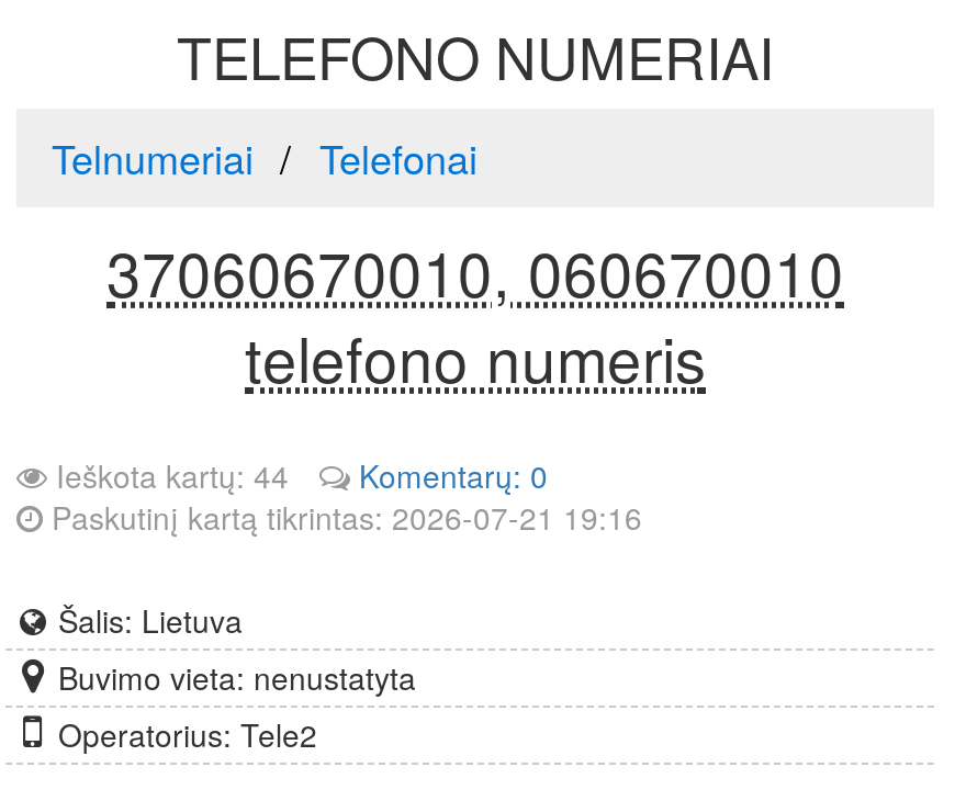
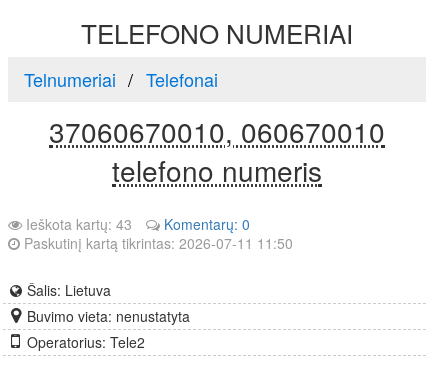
[47,453,289,497] Ieškota kartų: 44 -> [22,214,132,234] Ieškota kartų: 43
[43,495,642,539] Paskutinį kartą tikrintas: 2026-07-21 19:16 -> [20,233,293,253] Paskutinį kartą tikrintas: 2026-07-11 11:50

